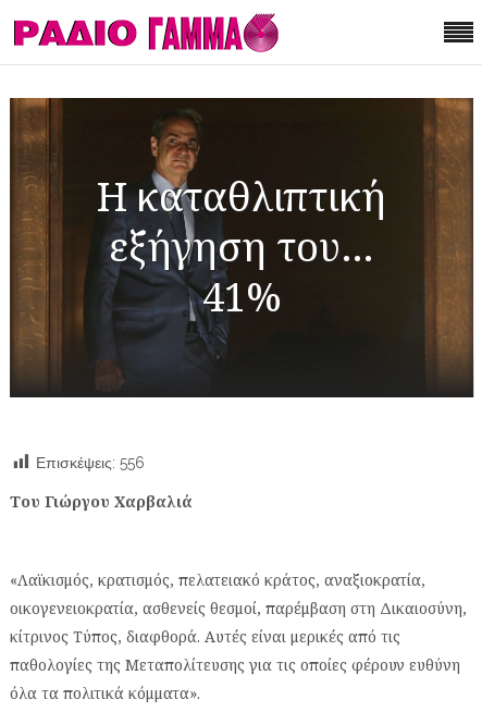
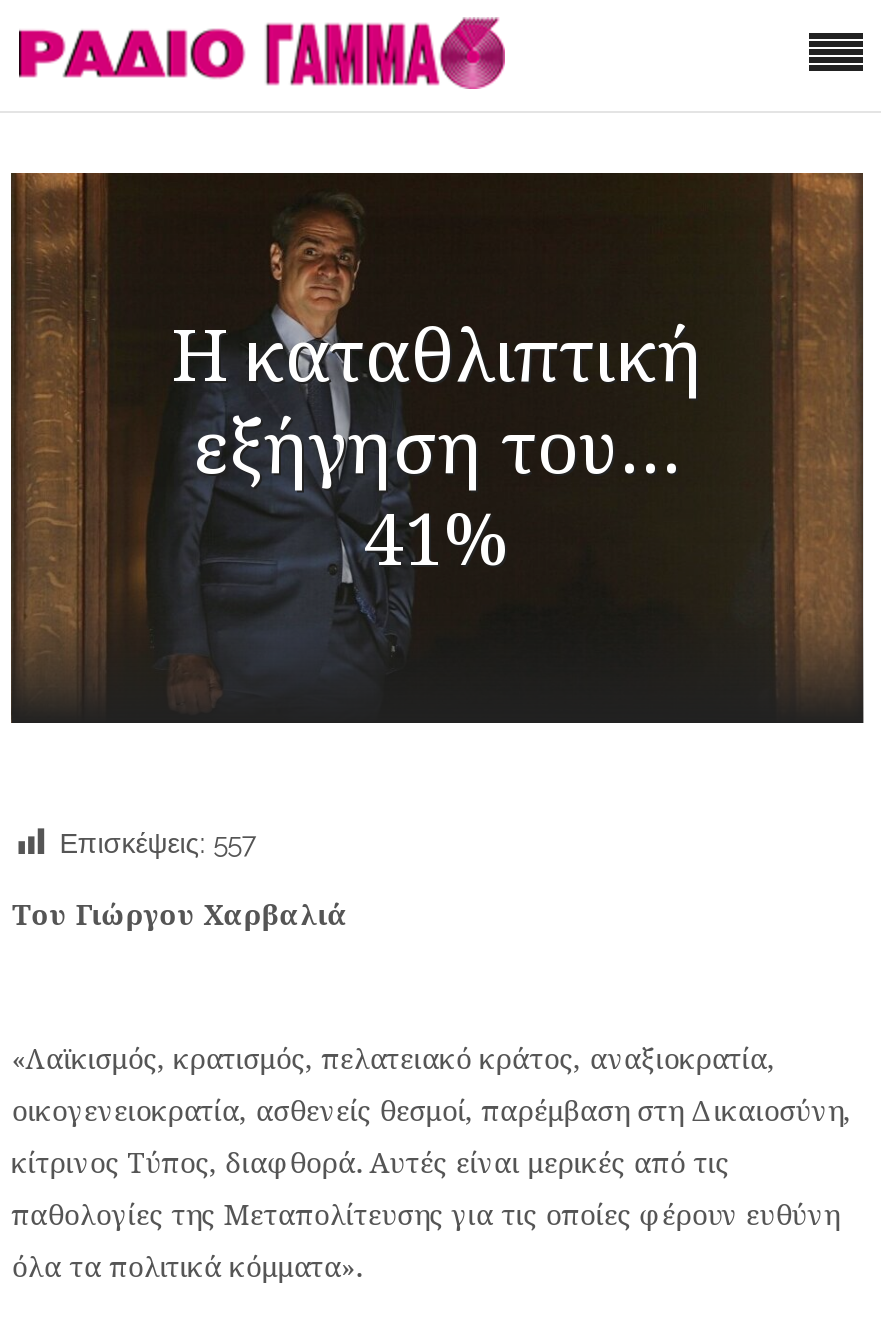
[36,454,145,471] Επισκέψεις: 556 -> [59,826,255,858] Επισκέψεις: 557

